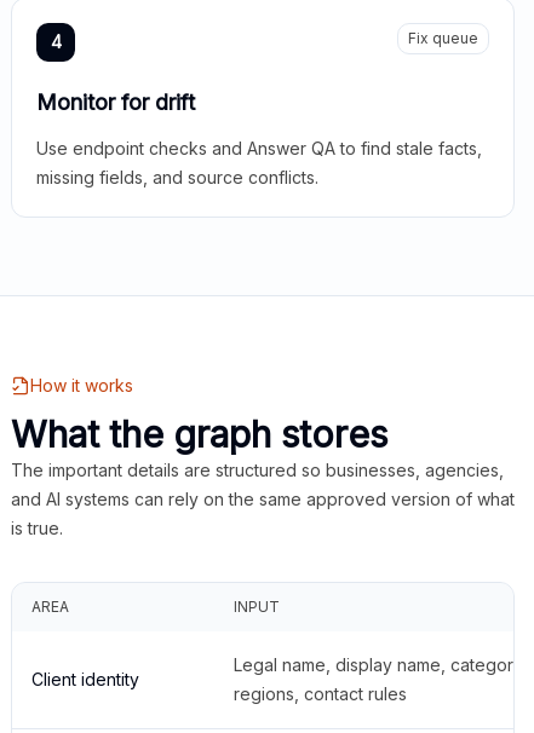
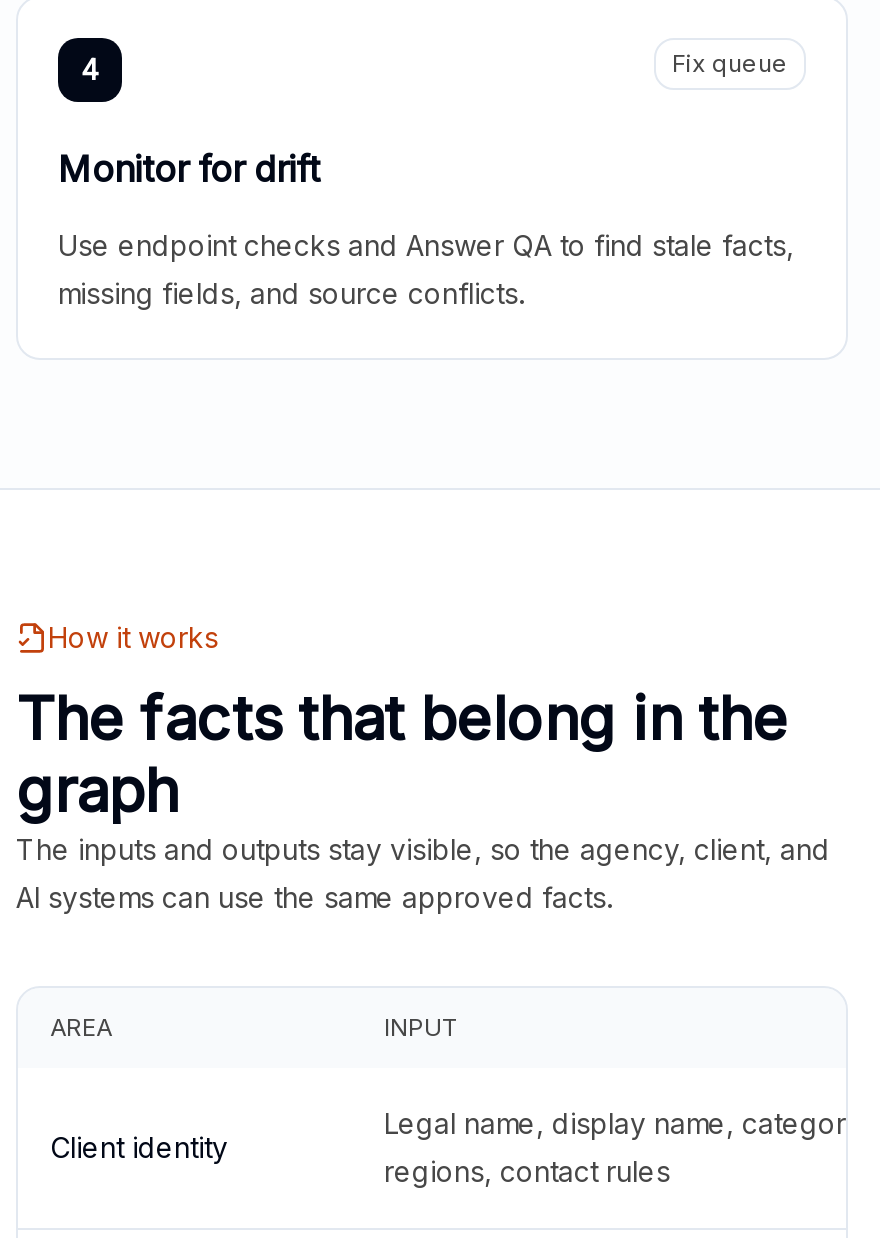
[11,412,515,538] What the graph stores | The important details are structured so businesses, agencies, | and AI systems can rely on the same approved version of what | is true. -> [16,682,830,914] The facts that belong in the | graph | The inputs and outputs stay visible, so the agency, client, and | AI systems can use the same approved facts.

